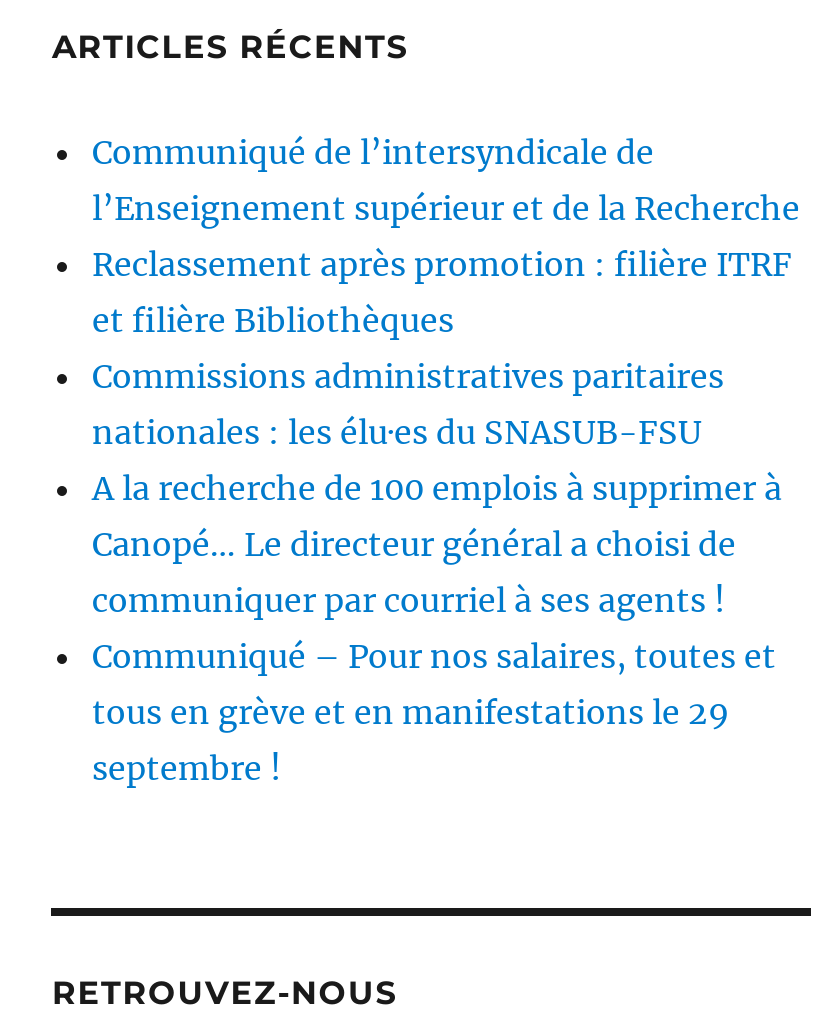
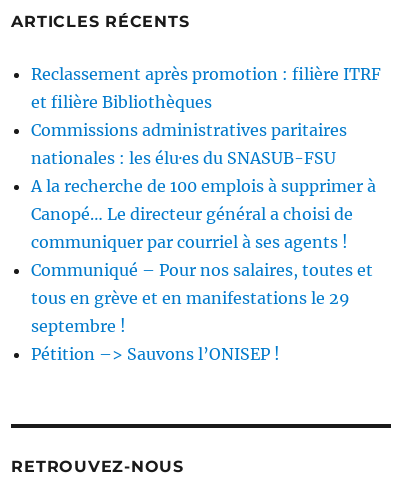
[92,132,800,228] Communiqué de l’intersyndicale de | l’Enseignement supérieur et de la Recherche -> none
moved [92,244,792,788] -> [31,64,381,336]: Reclassement après promotion : filière ITRF | et filière Bibliothèques | Commissions administratives paritaires | ... | tous en grève et en manifestations le 29 | septembre !
none -> [31,344,280,364] Pétition –> Sauvons l’ONISEP !

